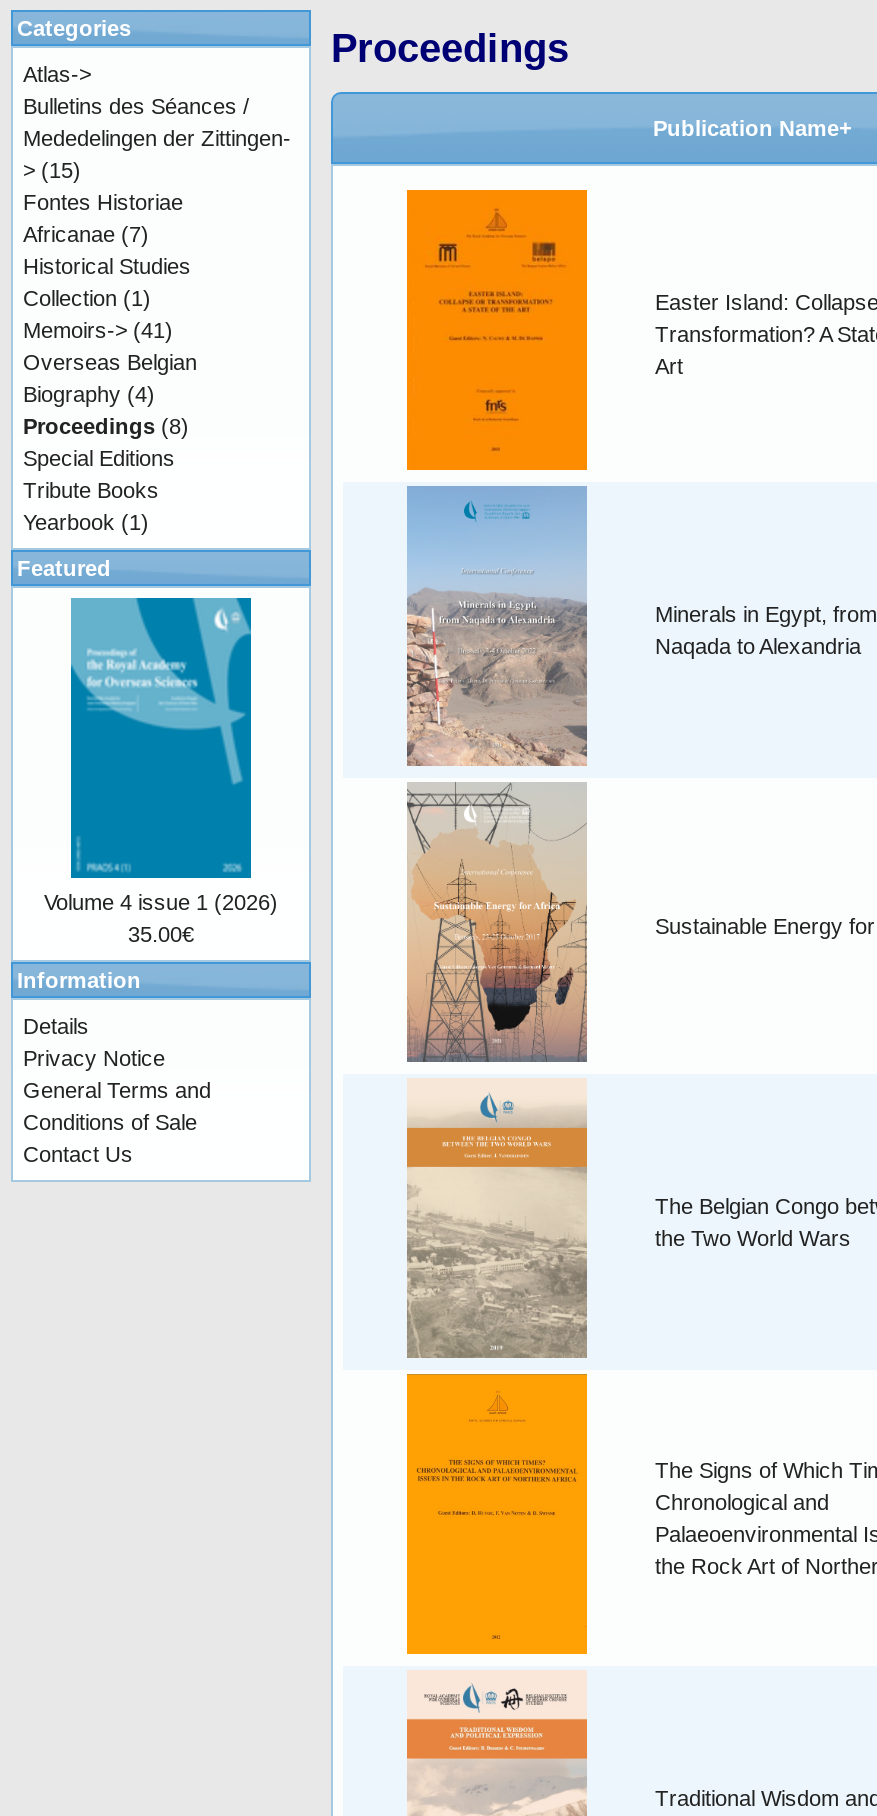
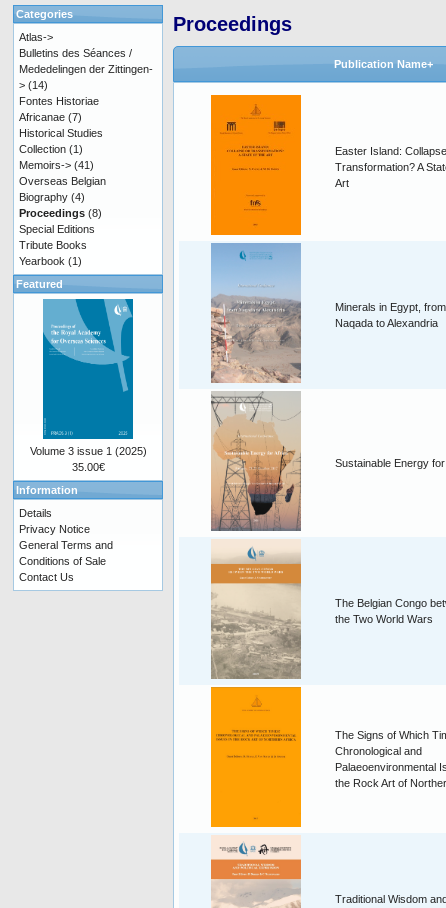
[23,158,81,182] > (15) -> [19,79,48,91] > (14)
[44,890,278,914] Volume 4 issue 1 (2026) -> [29,445,146,457] Volume 3 issue 1 (2025)

